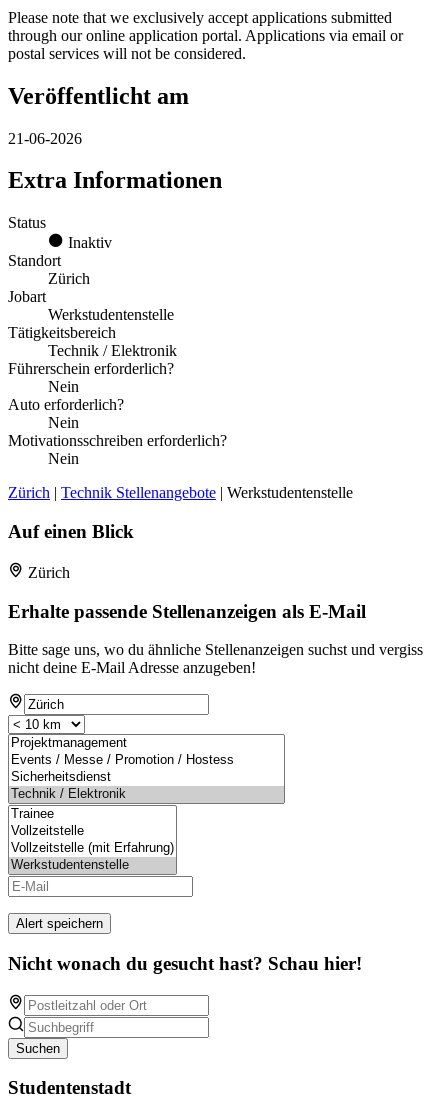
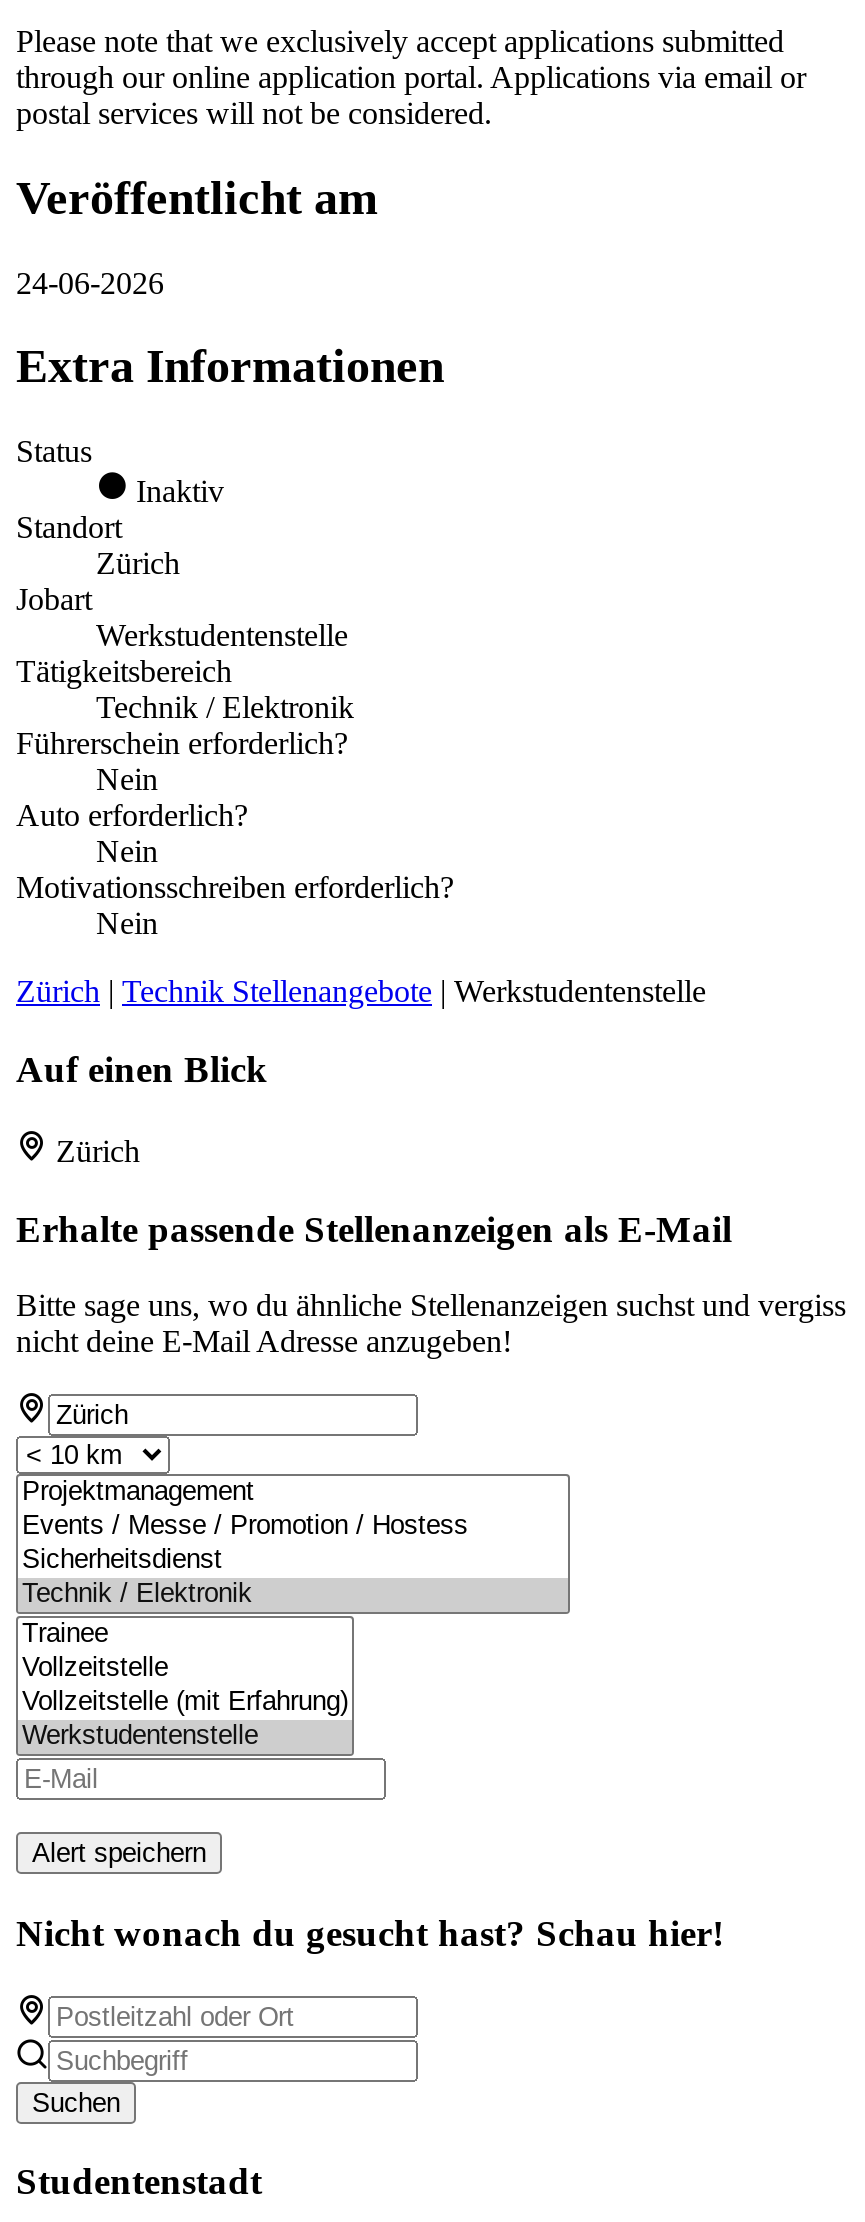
[8,129,82,146] 21-06-2026 -> [16,265,164,299] 24-06-2026

